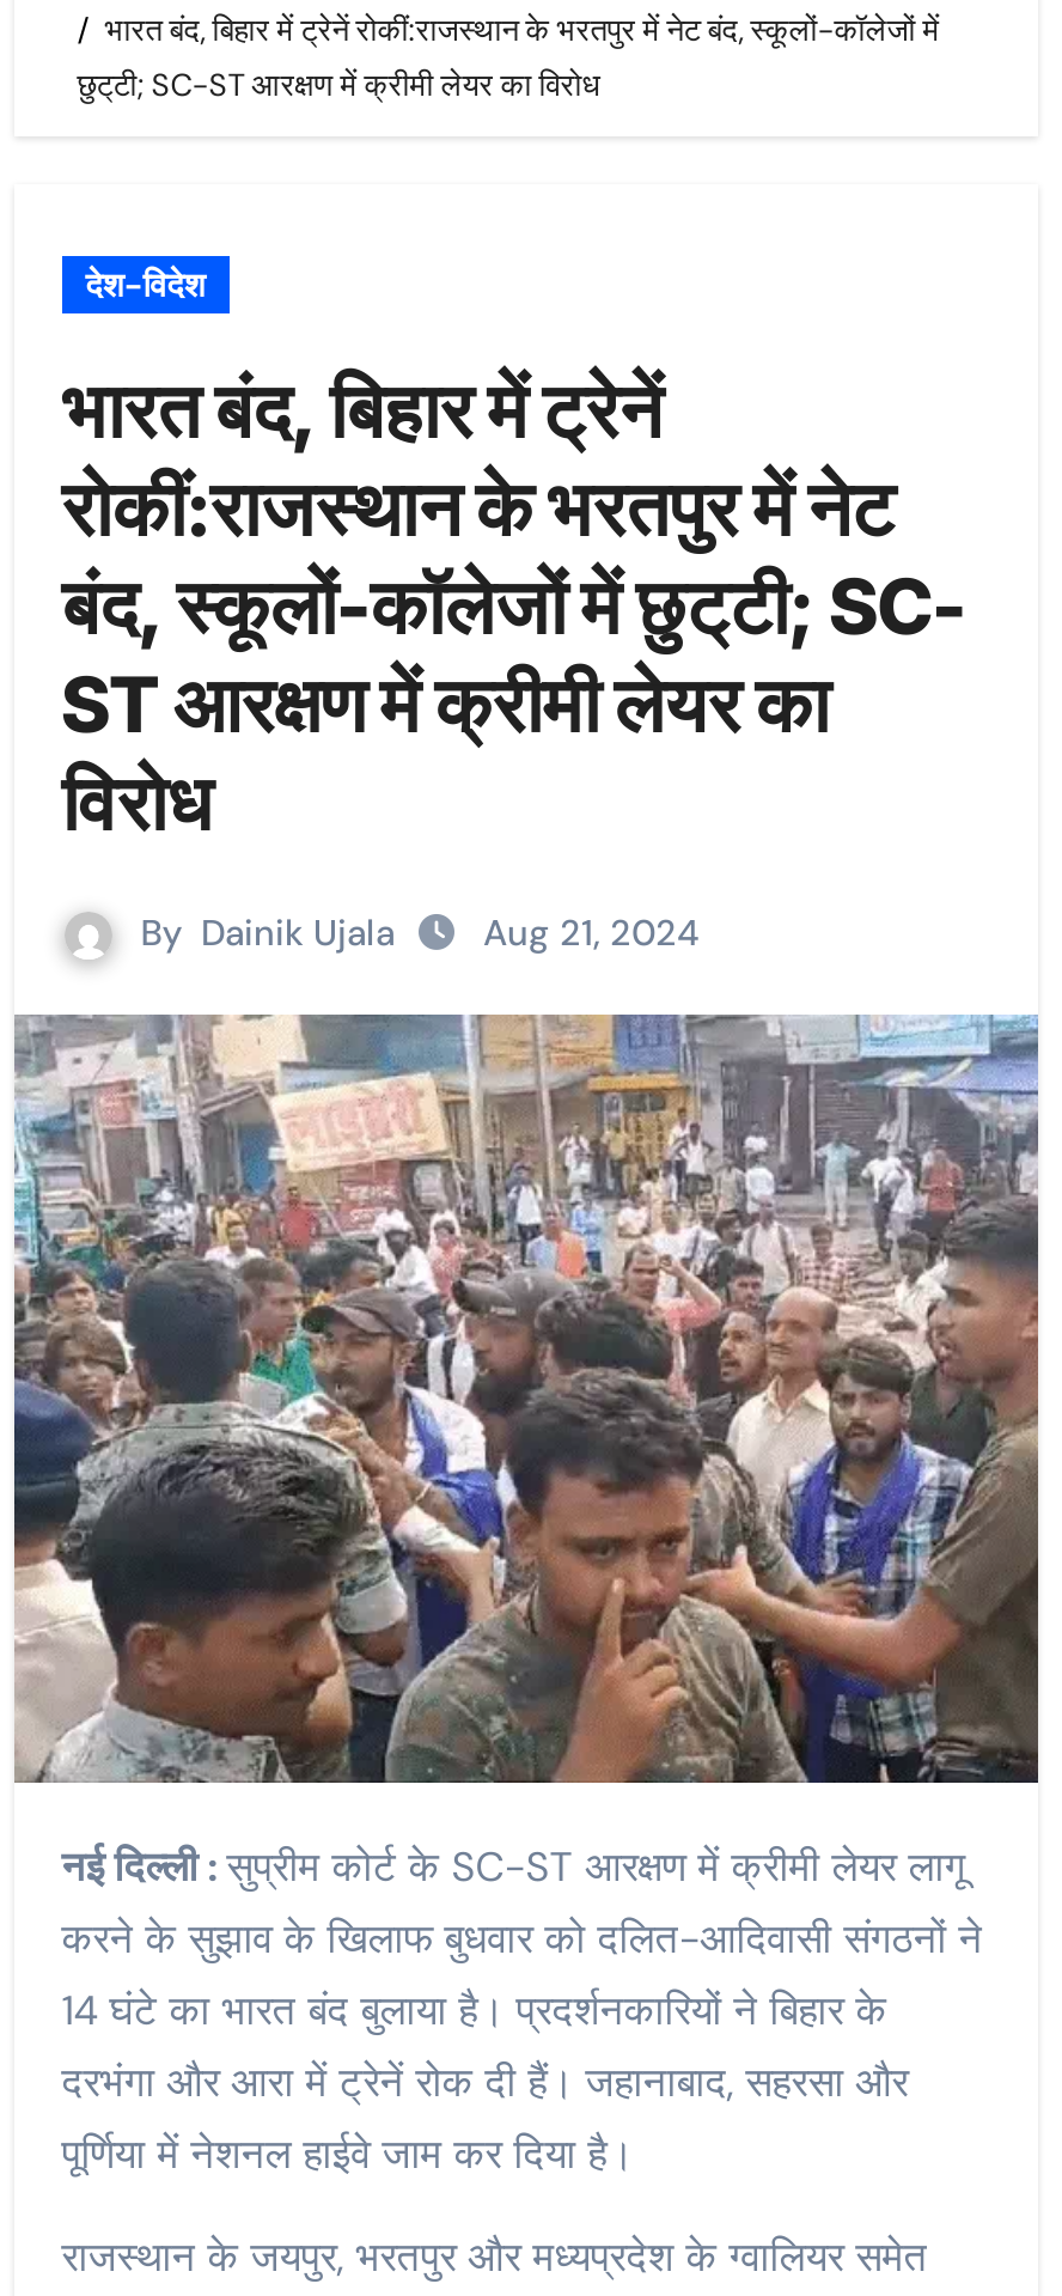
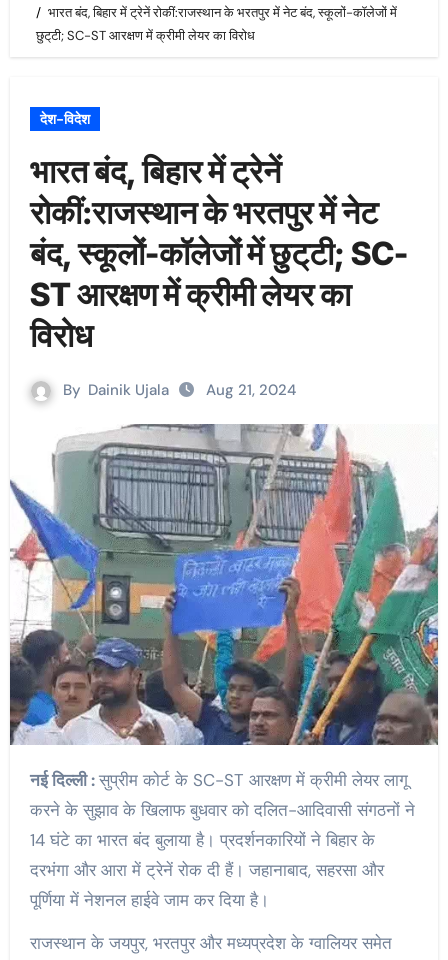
[12,1012,1040,1785] [image] -> [9,423,439,746] [image]

